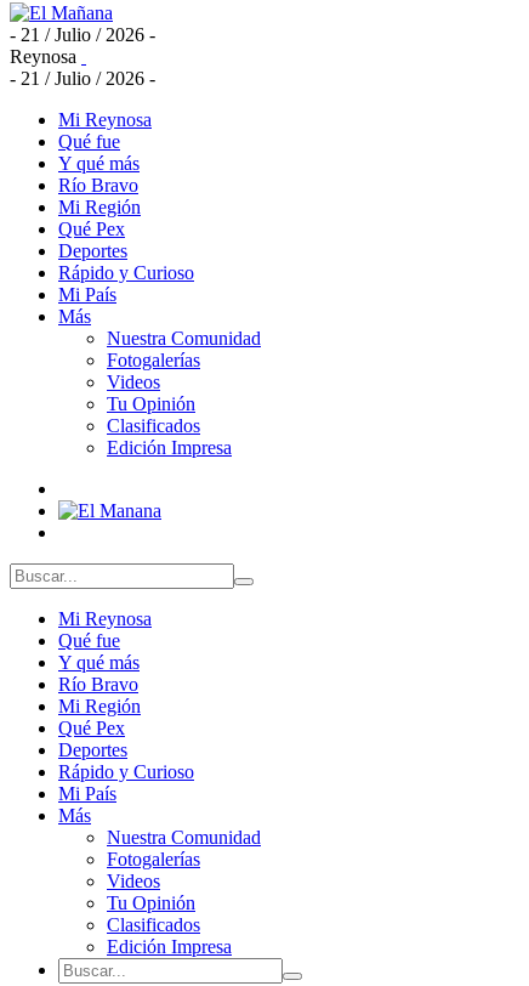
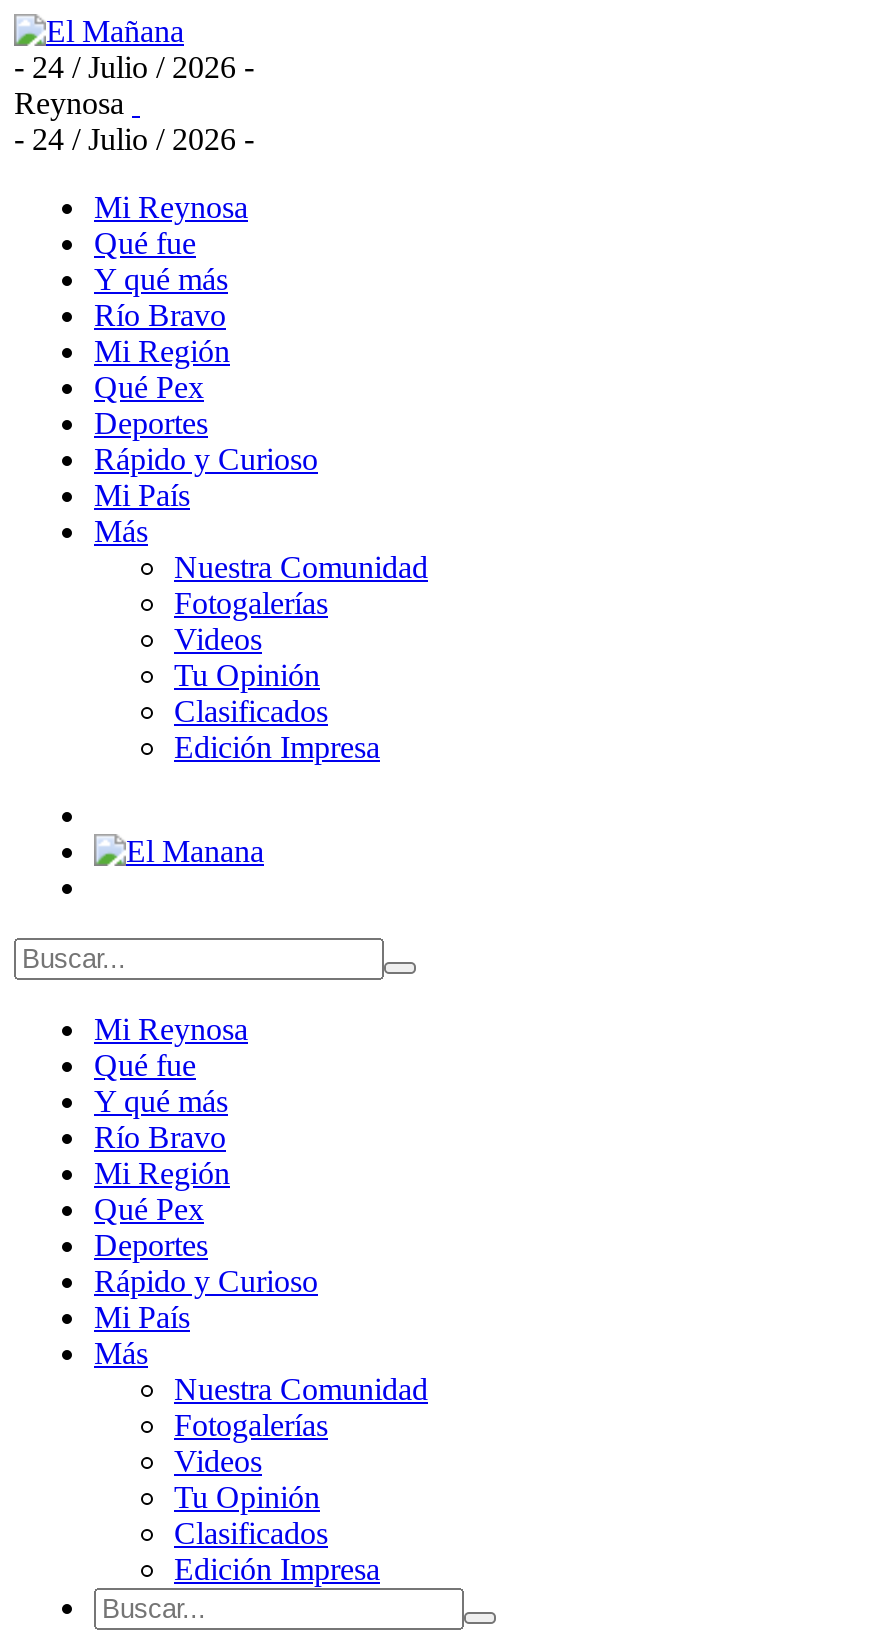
[10,24,155,45] - 21 / Julio / 2026 - -> [14,50,254,84] - 24 / Julio / 2026 -
[10,68,155,89] - 21 / Julio / 2026 - -> [14,122,254,156] - 24 / Julio / 2026 -

